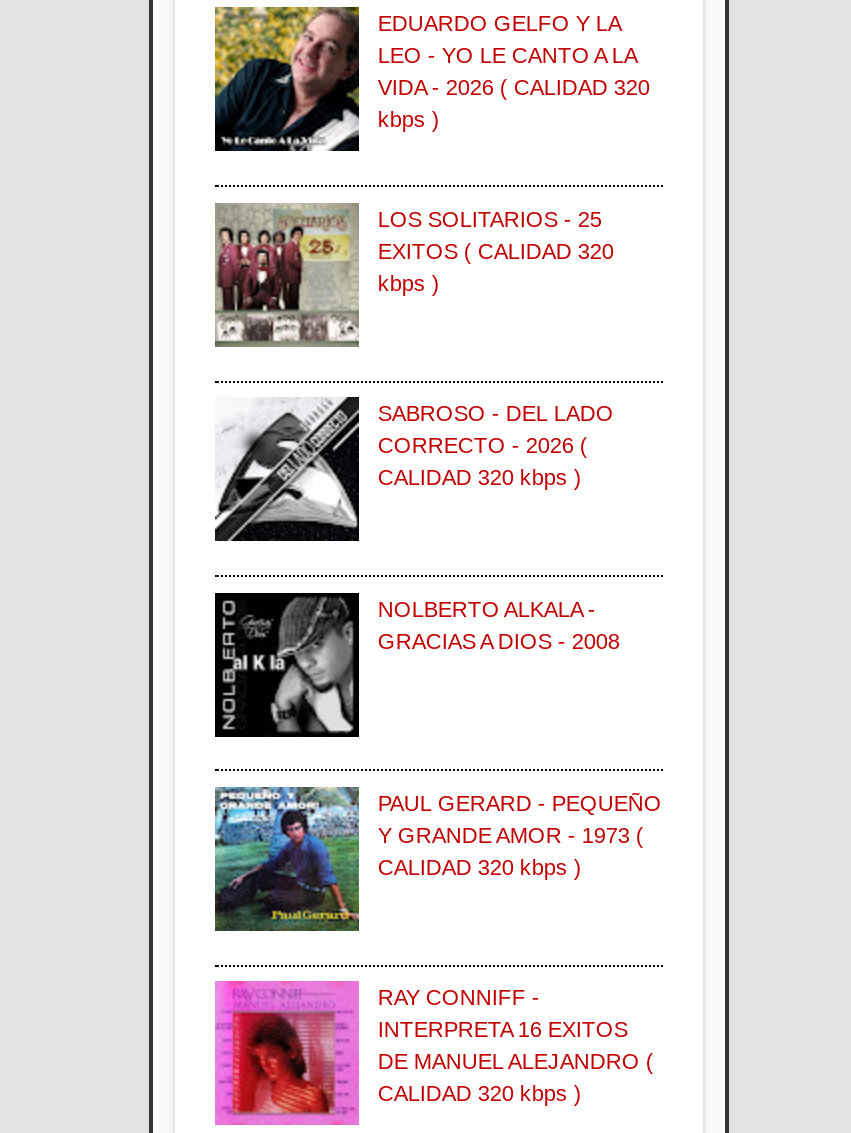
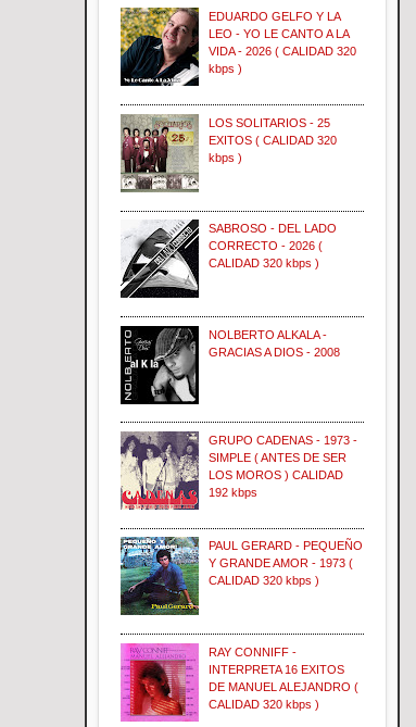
none -> [121,431,358,510] [image] | GRUPO CADENAS - 1973 - | SIMPLE ( ANTES DE SER | LOS MOROS ) CALIDAD | 192 kbps

